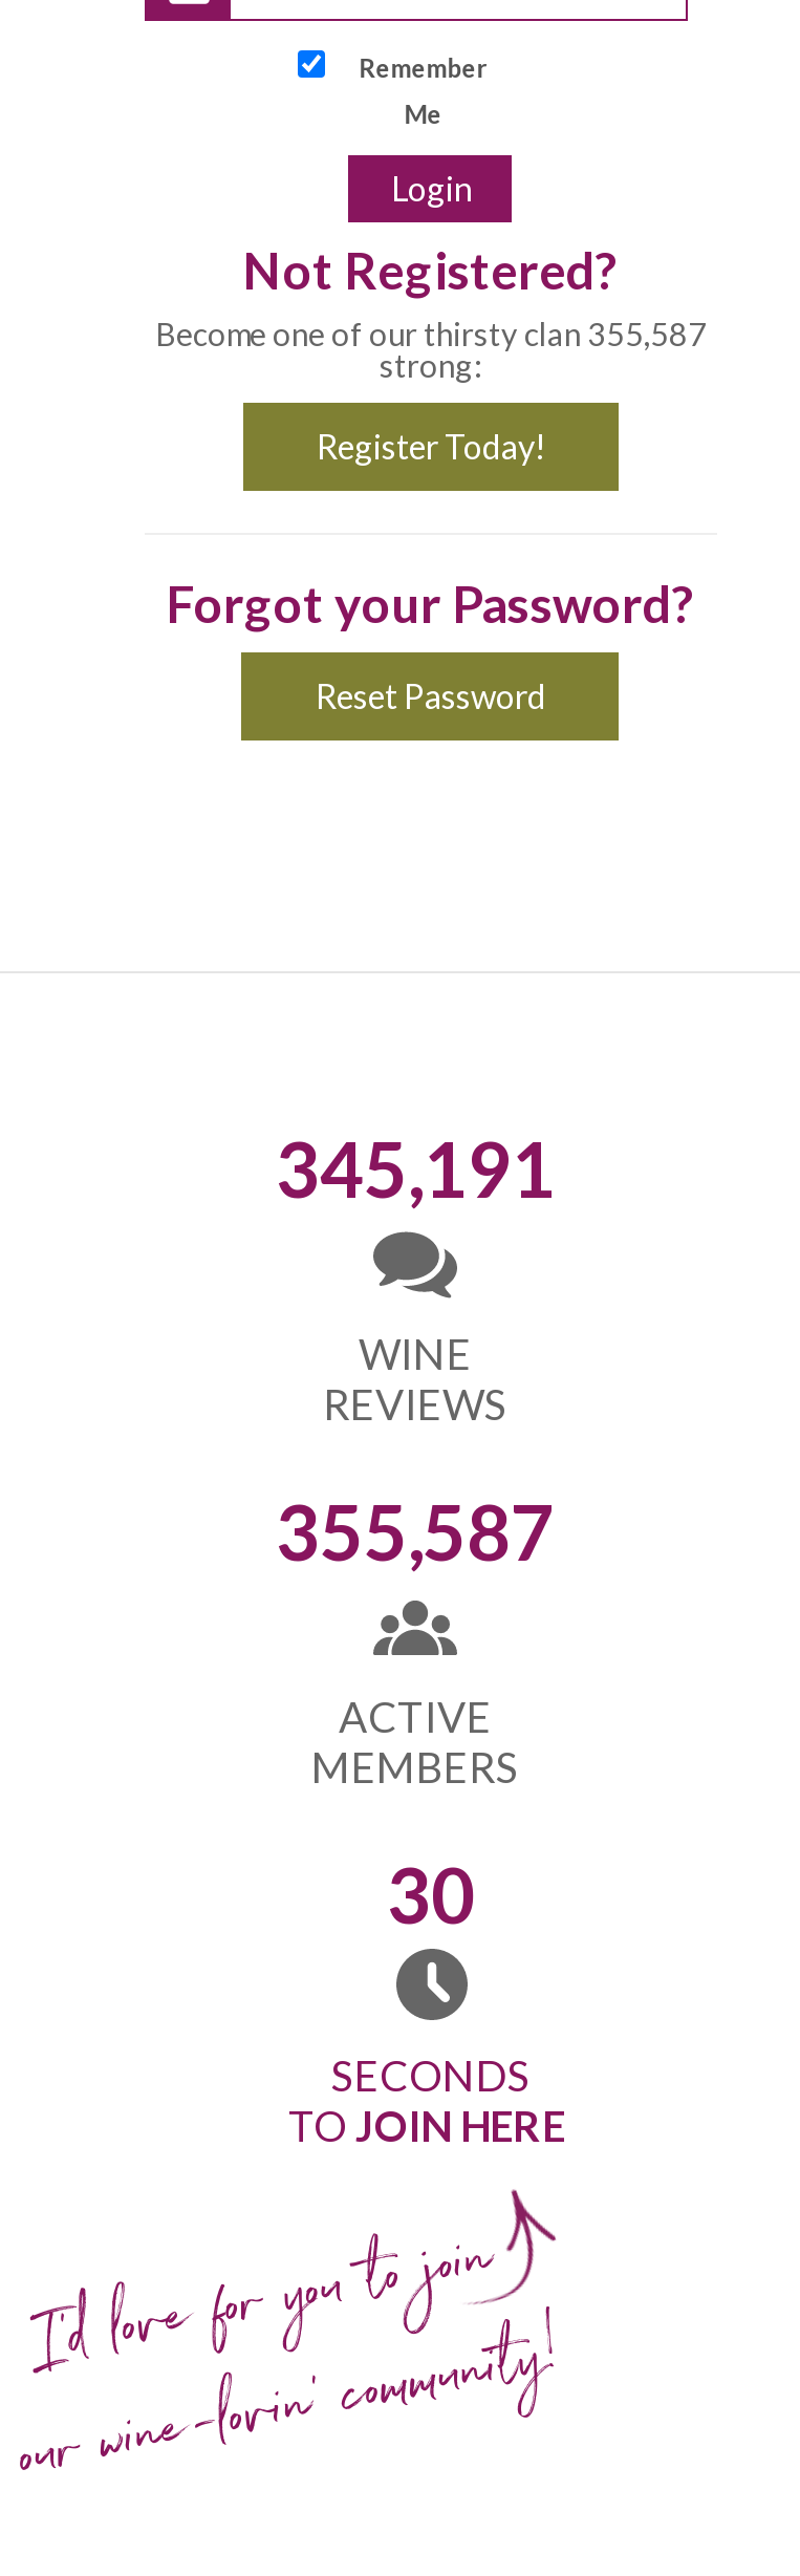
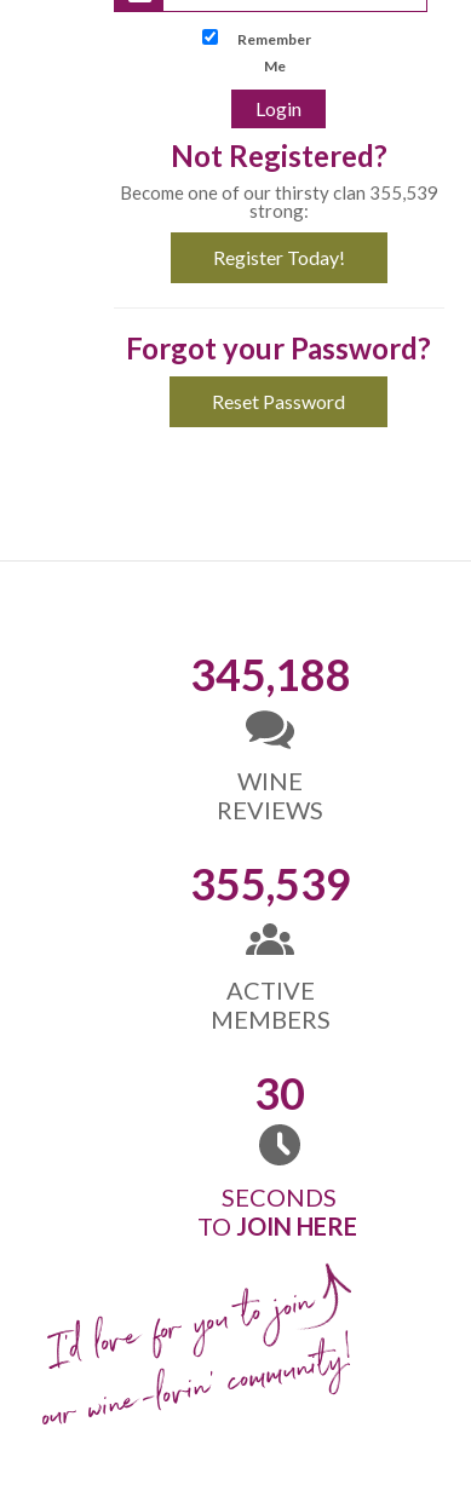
[155,315,707,352] Become one of our thirsty clan 355,587 -> [120,182,438,203] Become one of our thirsty clan 355,539
[276,1122,555,1215] 345,191 -> [189,647,351,701] 345,188
[276,1485,555,1577] 355,587 -> [189,857,351,910] 355,539

